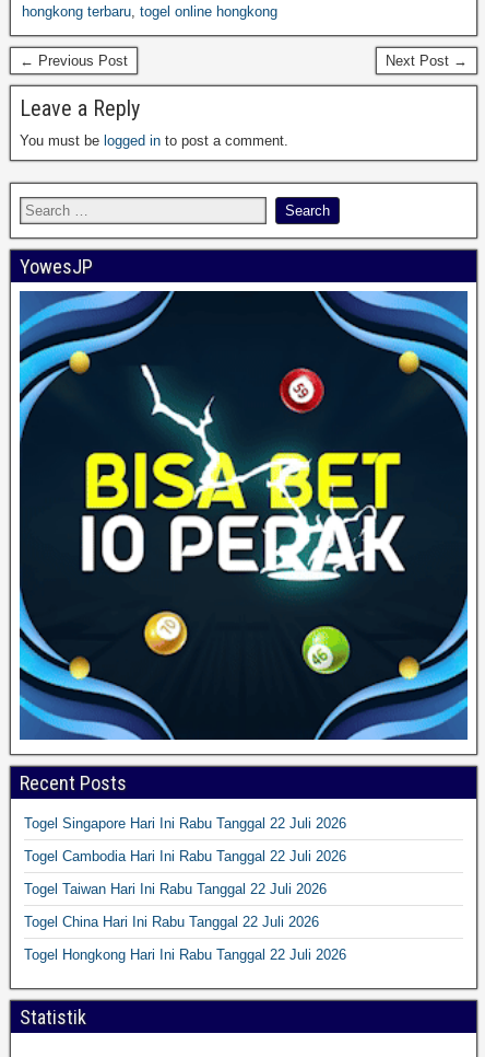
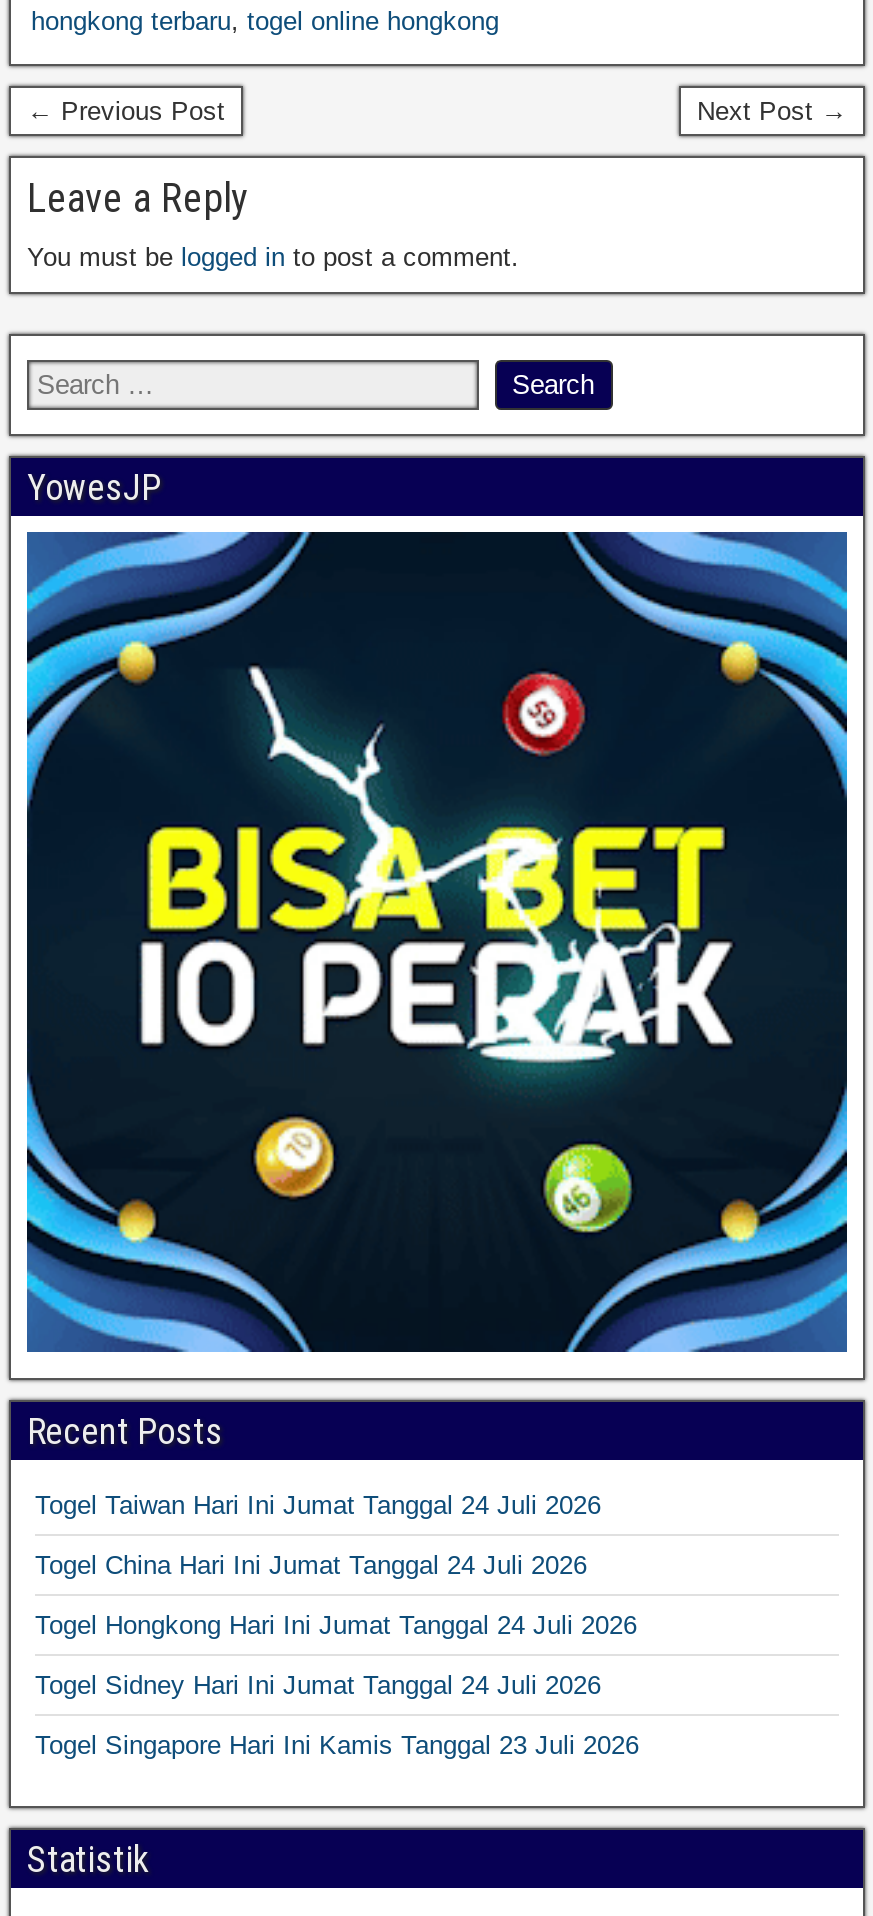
[24,815,346,831] Togel Singapore Hari Ini Rabu Tanggal 22 Juli 2026 -> [35,1489,601,1519] Togel Taiwan Hari Ini Jumat Tanggal 24 Juli 2026
[24,847,346,864] Togel Cambodia Hari Ini Rabu Tanggal 22 Juli 2026 -> [35,1549,587,1579] Togel China Hari Ini Jumat Tanggal 24 Juli 2026
[24,880,327,897] Togel Taiwan Hari Ini Rabu Tanggal 22 Juli 2026 -> [35,1609,637,1639] Togel Hongkong Hari Ini Jumat Tanggal 24 Juli 2026
[24,913,319,930] Togel China Hari Ini Rabu Tanggal 22 Juli 2026 -> [35,1669,601,1699] Togel Sidney Hari Ini Jumat Tanggal 24 Juli 2026
[24,946,346,962] Togel Hongkong Hari Ini Rabu Tanggal 22 Juli 2026 -> [35,1729,639,1759] Togel Singapore Hari Ini Kamis Tanggal 23 Juli 2026

